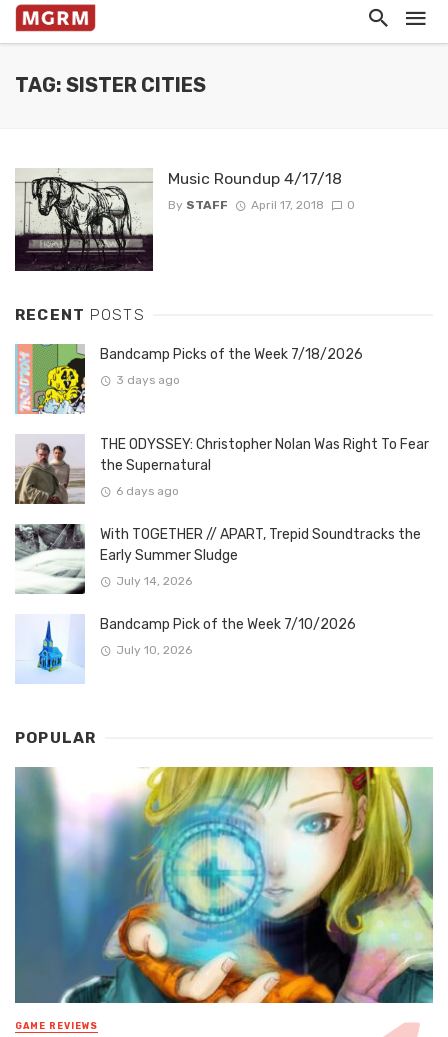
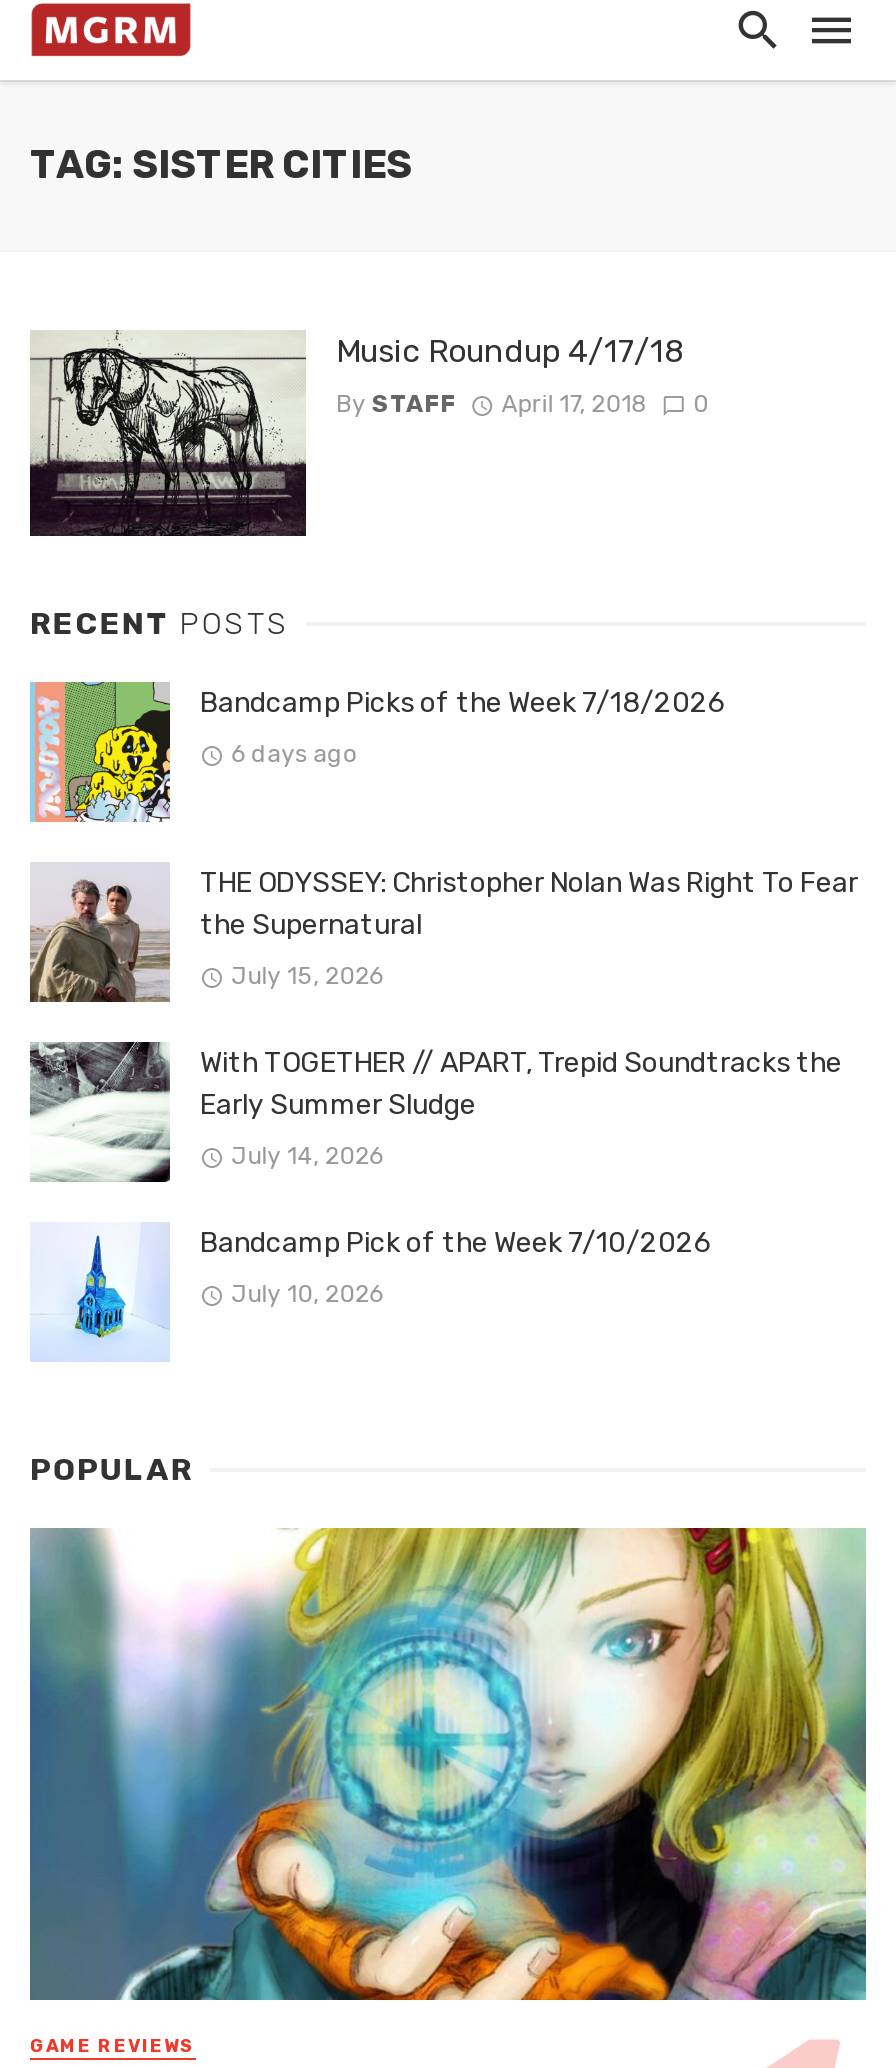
[116,373,180,387] 3 days ago -> [231,740,357,768] 6 days ago
[116,484,179,498] 6 days ago -> [231,962,383,990] July 15, 2026

